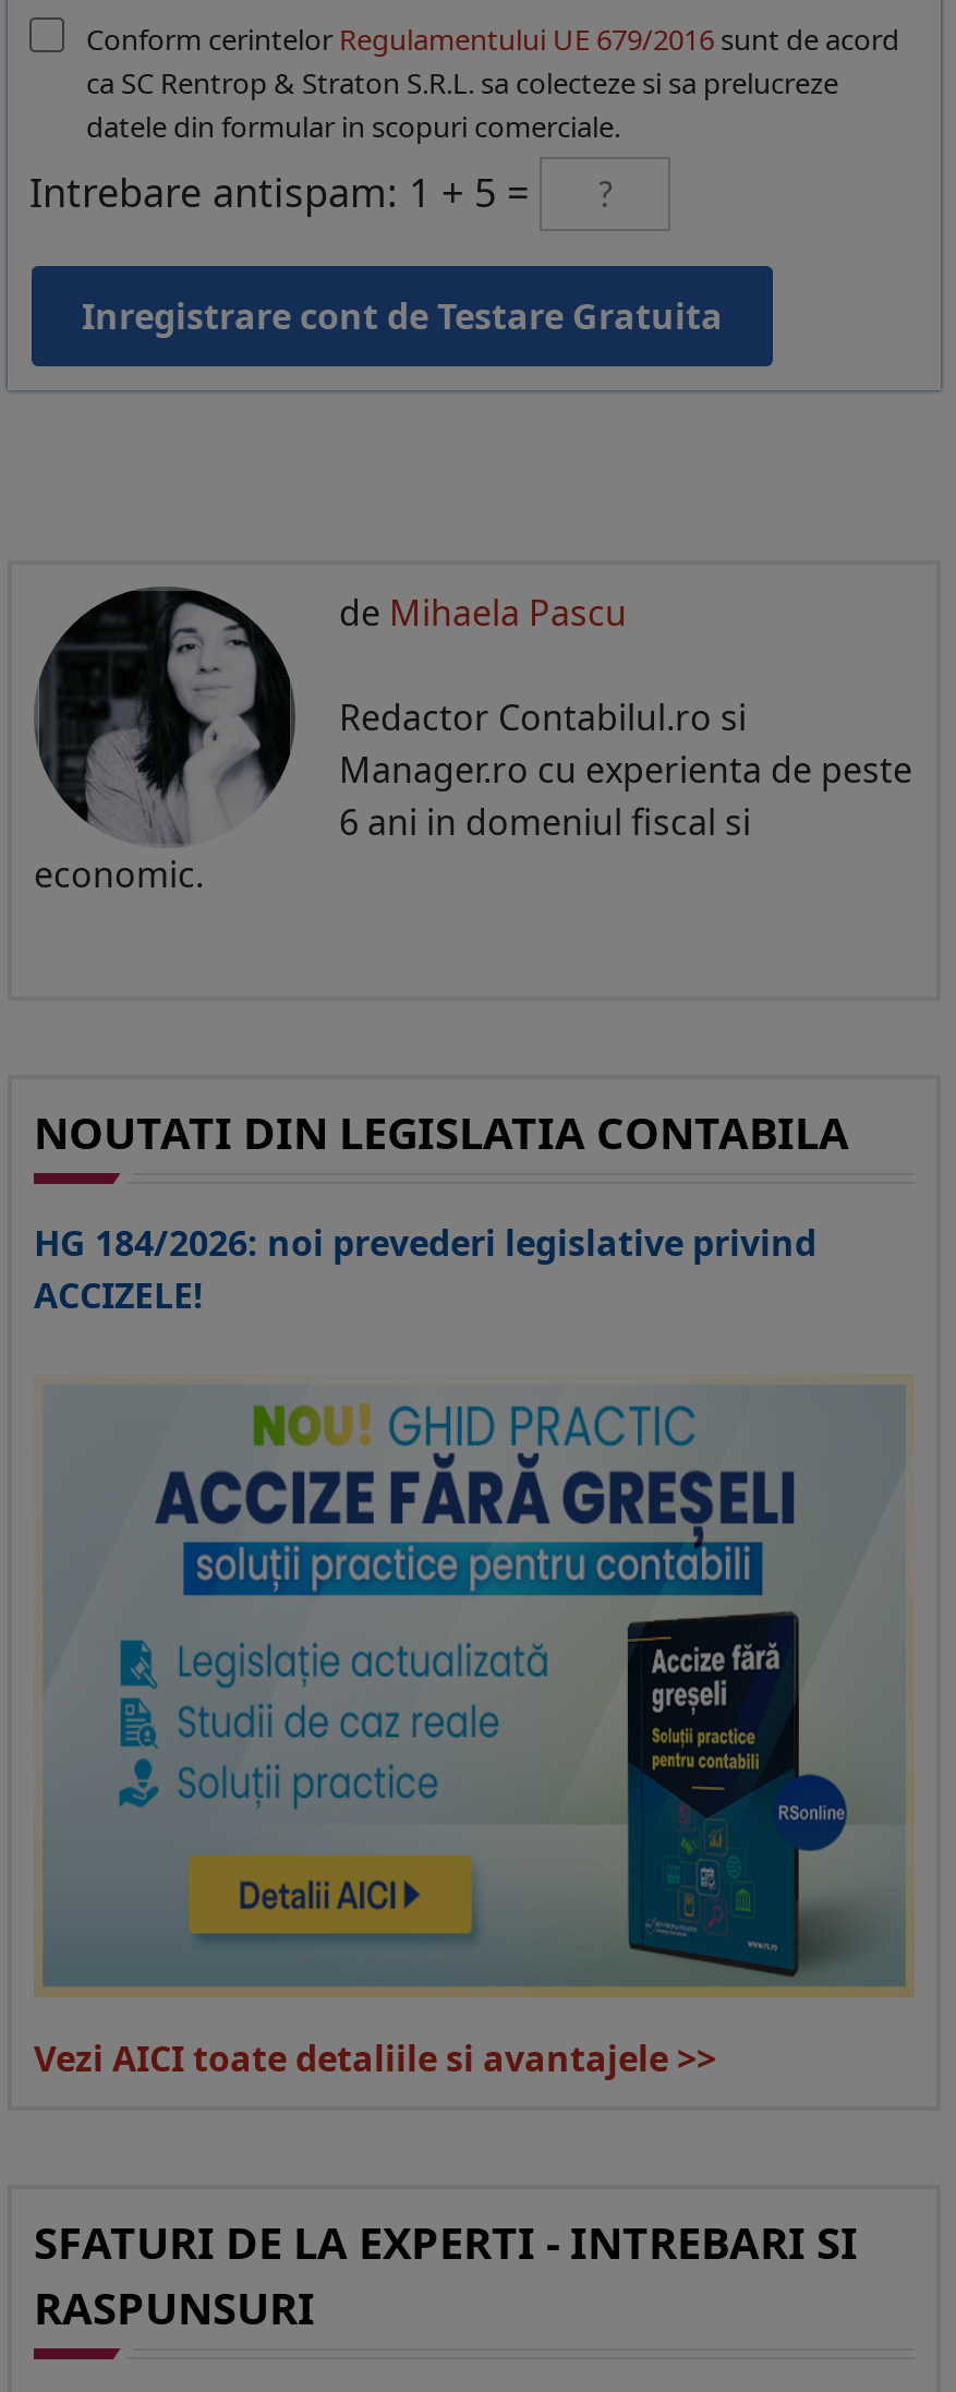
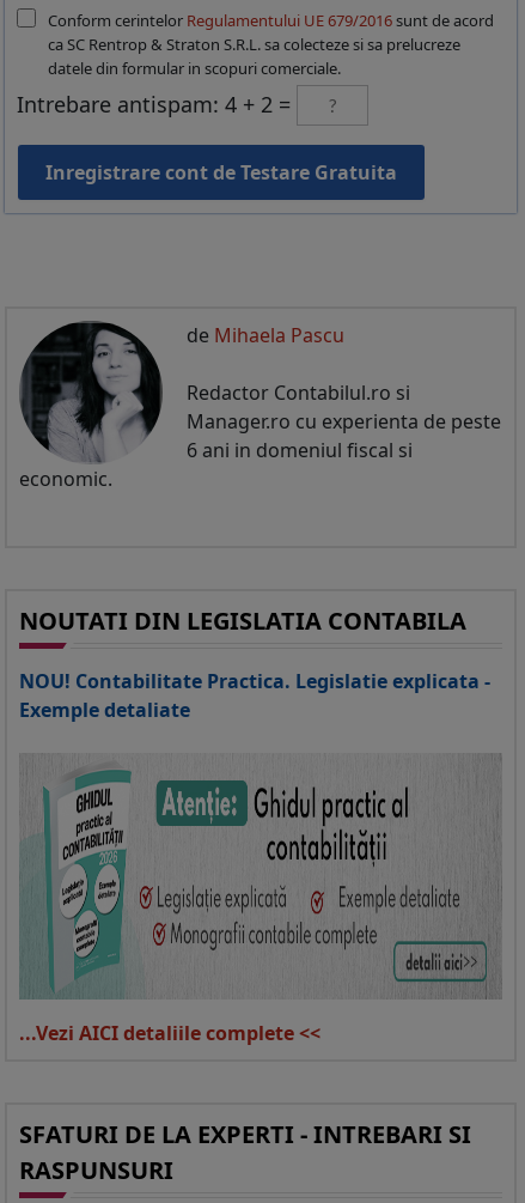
[29,166,529,218] Intrebare antispam: 1 + 5 = -> [17,90,291,119] Intrebare antispam: 4 + 2 =
[34,1219,816,1320] HG 184/2026: noi prevederi legislative privind | ACCIZELE! -> [19,668,490,723] NOU! Contabilitate Practica. Legislatie explicata - | Exemple detaliate
[34,1459,915,2083] [image] | Vezi AICI toate detaliile si avantajele >> -> [19,755,487,1046] [image] | ...Vezi AICI detaliile complete <<

